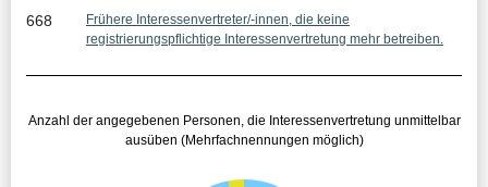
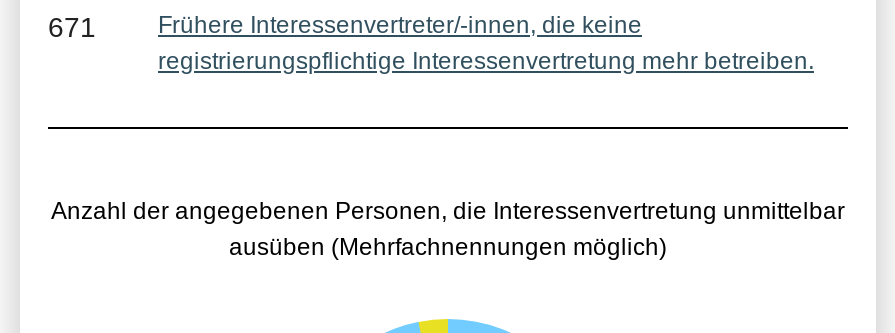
[26,12,52,29] 668 -> [48,11,96,43] 671

